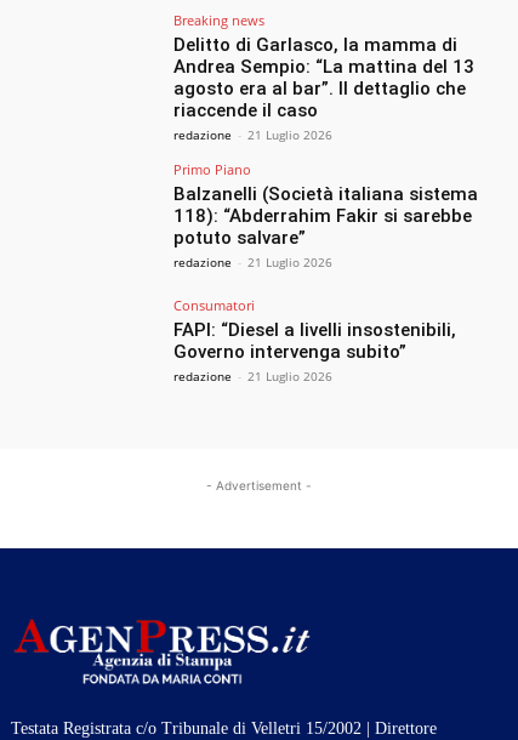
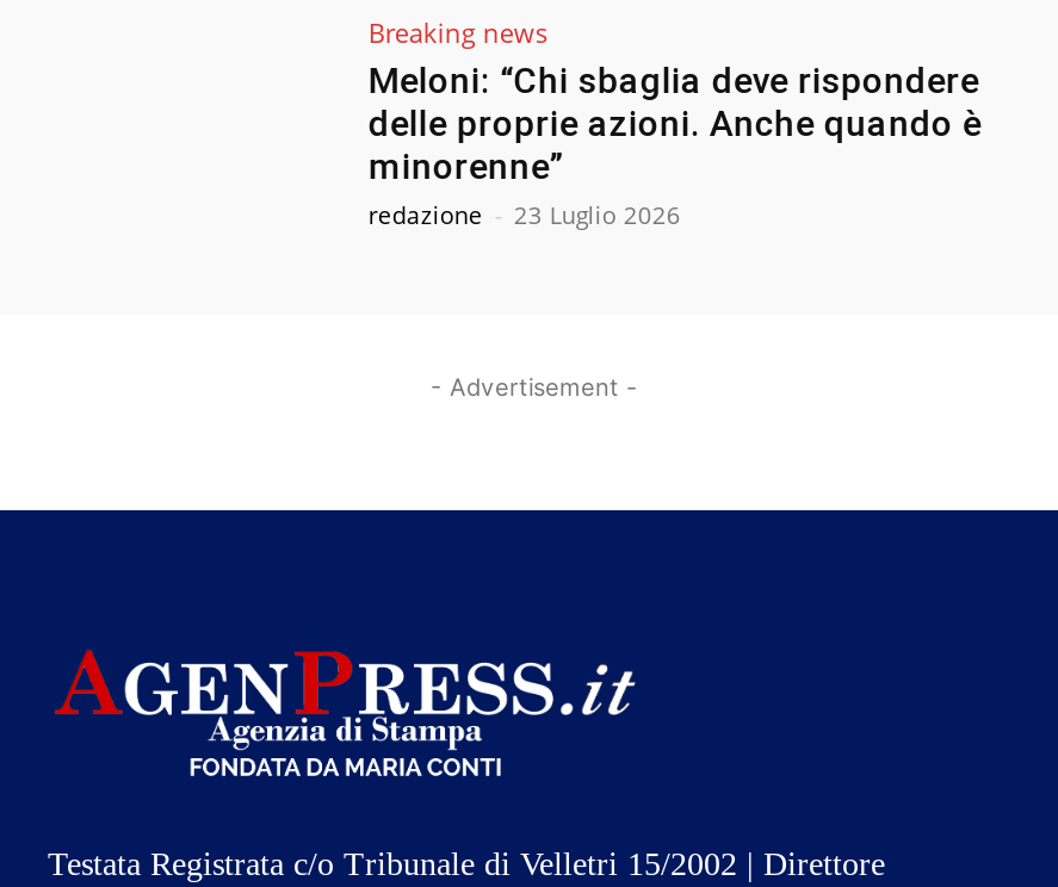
[174,34,478,384] Delitto di Garlasco, la mamma di | Andrea Sempio: “La mattina del 13 | agosto era al bar”. Il dettaglio che | riaccende il caso | redazione - 21 Luglio 2026 | Primo Piano | Balzanelli (Società italiana sistema | 118): “Abderrahim Fakir si sarebbe | potuto salvare” | redazione - 21 Luglio 2026 | Consumatori | FAPI: “Diesel a livelli insostenibili, | Governo intervenga subito” | redazione - 21 Luglio 2026 -> [368,60,981,232] Meloni: “Chi sbaglia deve rispondere | delle proprie azioni. Anche quando è | minorenne” | redazione - 23 Luglio 2026

